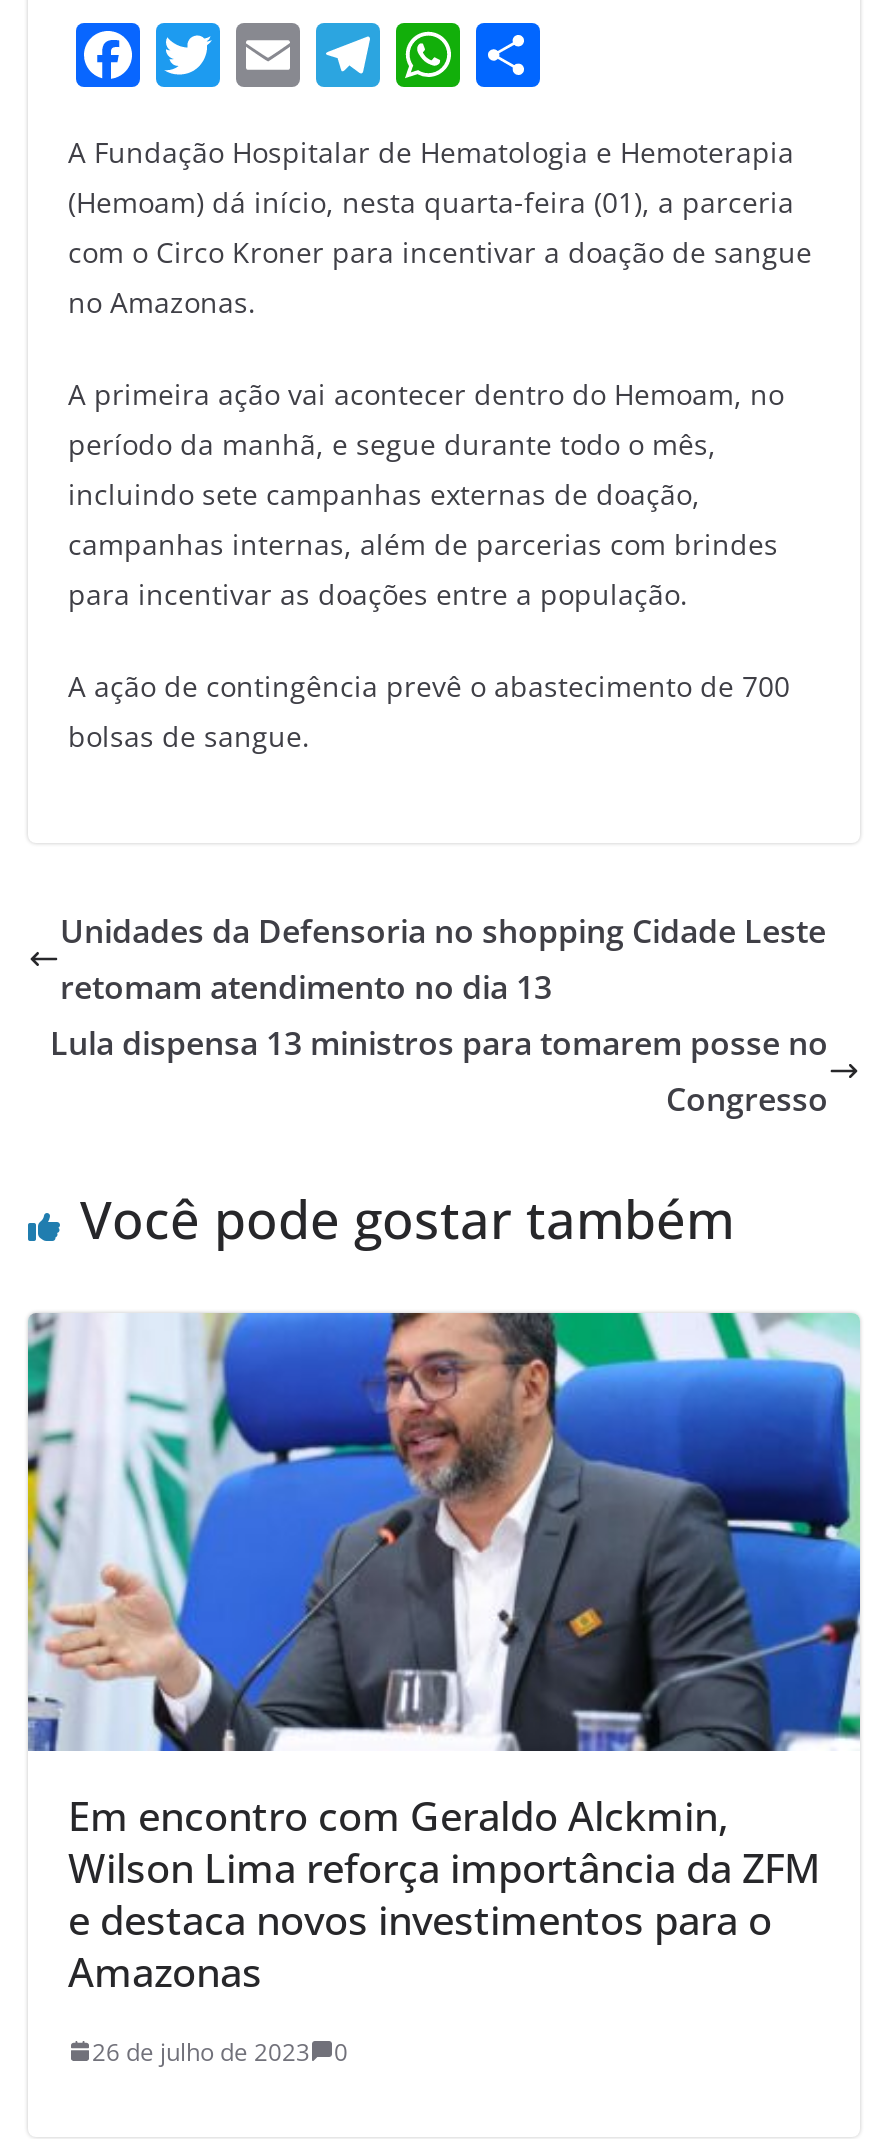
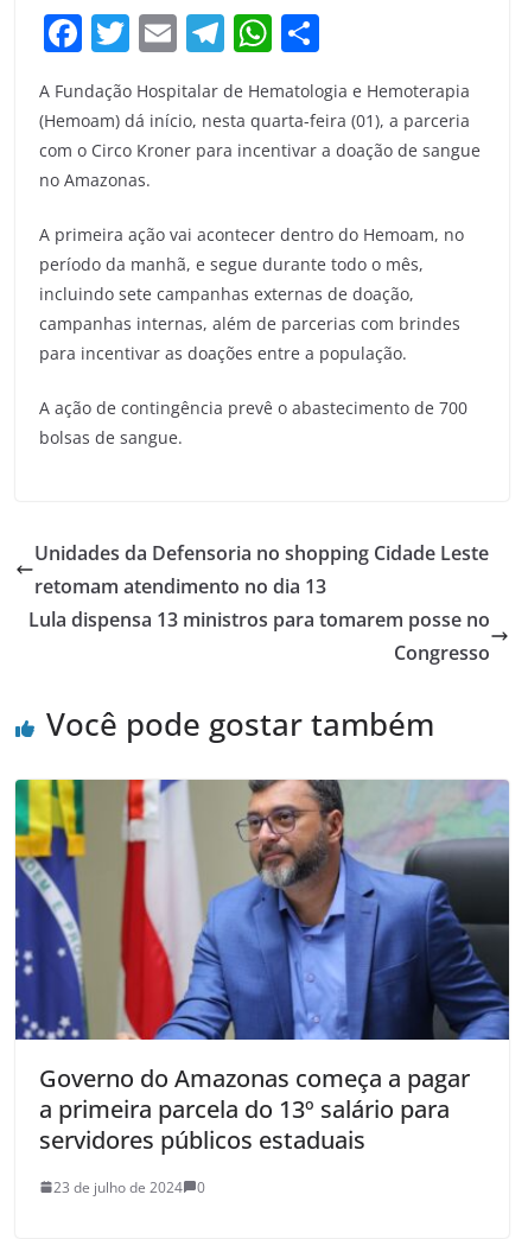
[26,1311,862,1998] [image] | Em encontro com Geraldo Alckmin, | Wilson Lima reforça importância da ZFM | e destaca novos investimentos para o | Amazonas -> [14,779,510,1156] [image] | Governo do Amazonas começa a pagar | a primeira parcela do 13º salário para | servidores públicos estaduais
[92,2034,348,2068] 26 de julho de 2023 0 -> [53,1177,205,1197] 23 de julho de 2024 0

